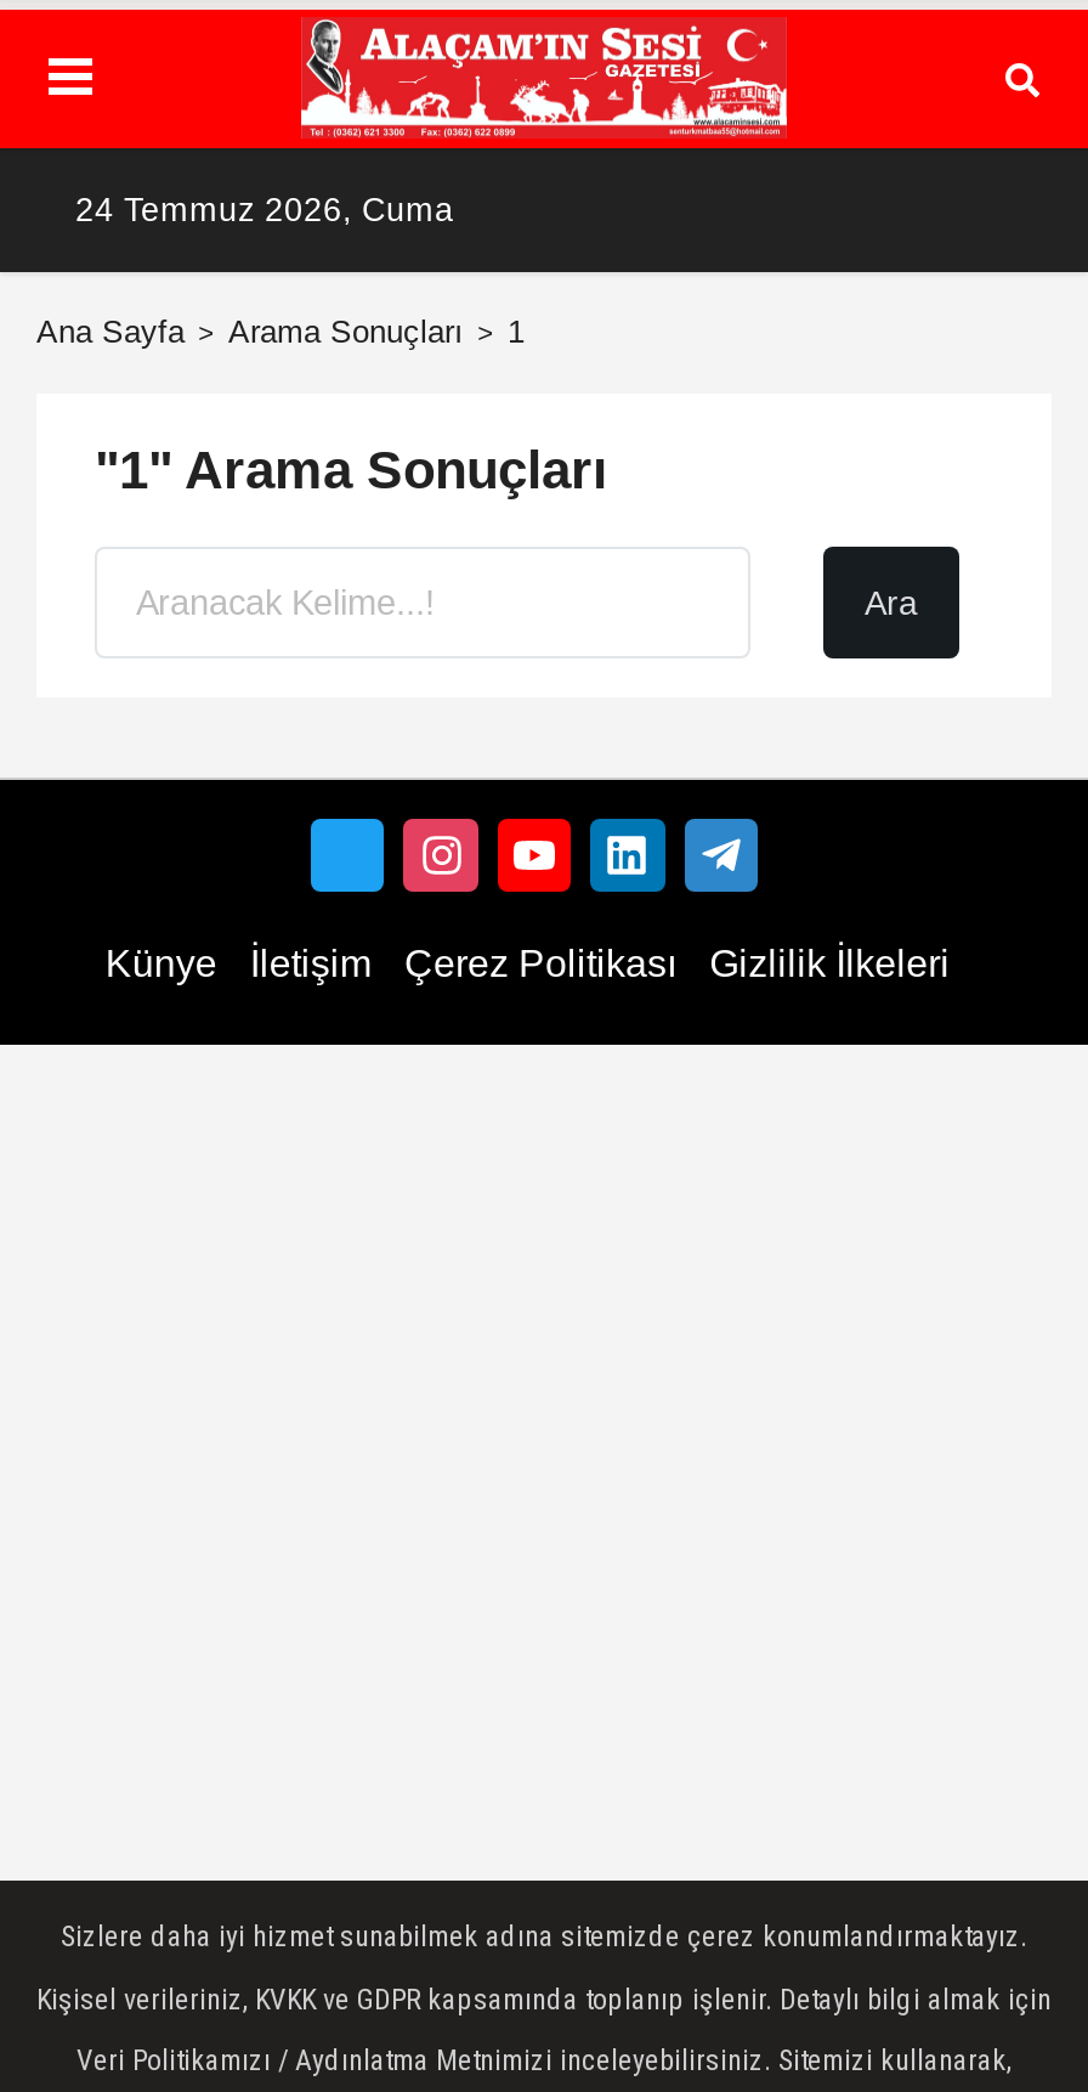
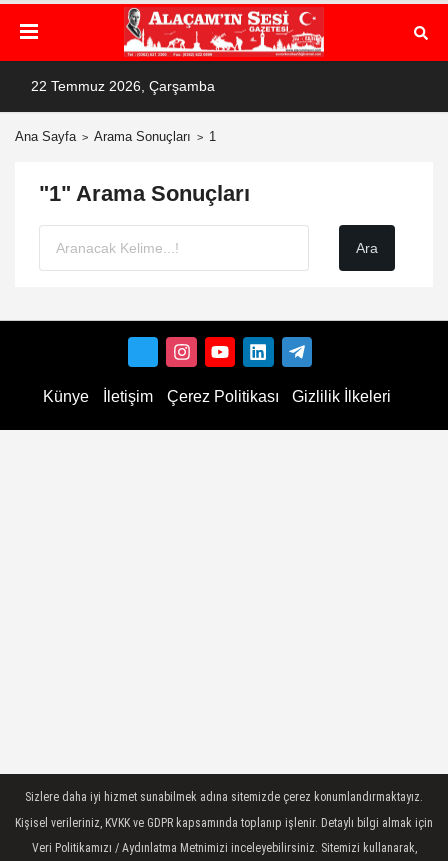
[75,192,454,228] 24 Temmuz 2026, Cuma -> [31,79,215,94] 22 Temmuz 2026, Çarşamba

